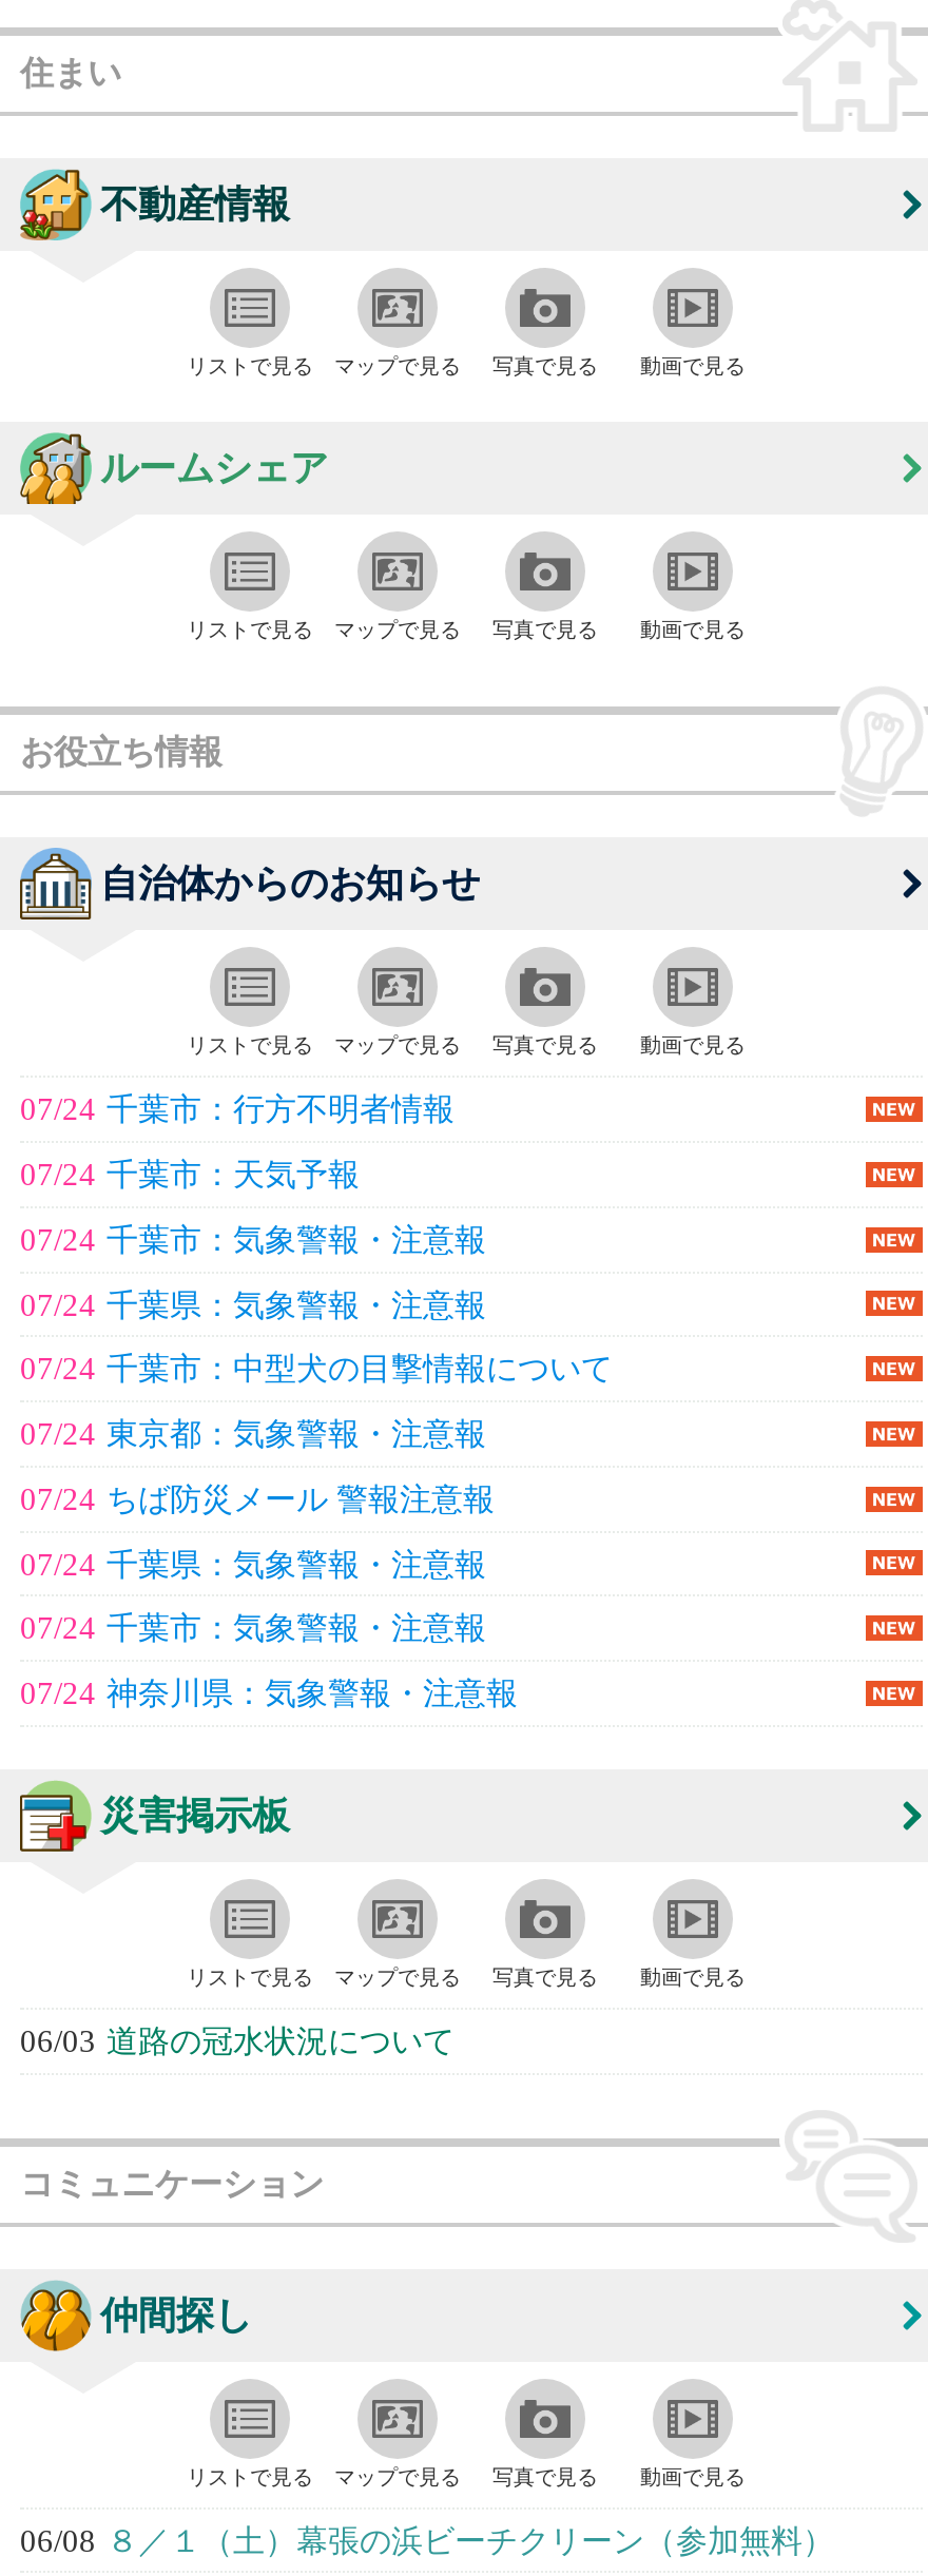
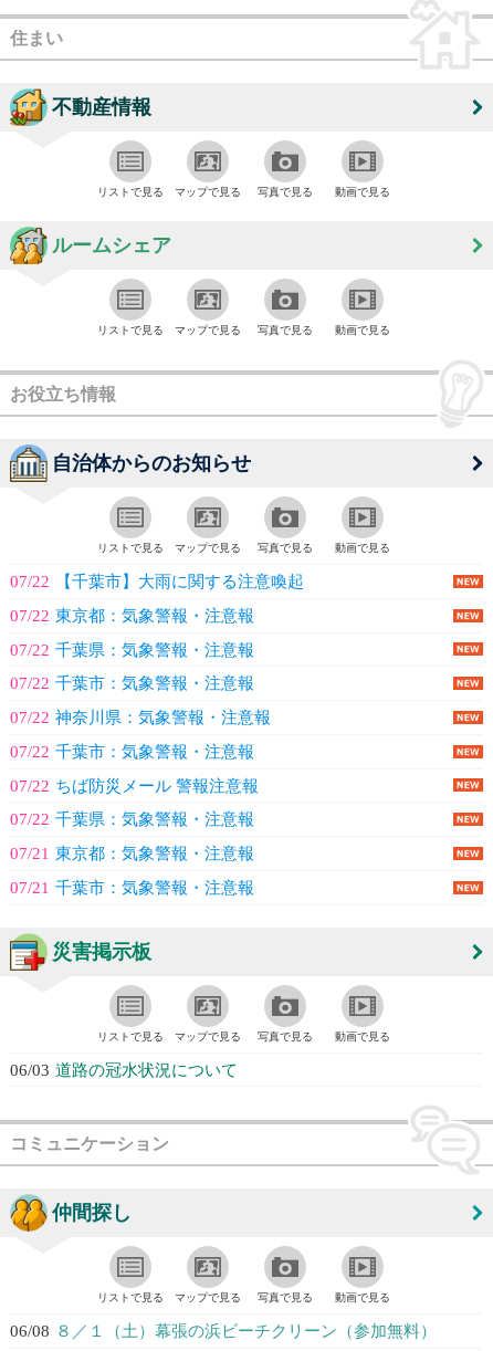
[20,1091,455,1126] 07/24 千葉市：行方不明者情報 -> [10,572,304,590] 07/22 【千葉市】大雨に関する注意喚起
[20,1155,360,1191] 07/24 千葉市：天気予報 -> [10,606,254,625] 07/22 東京都：気象警報・注意報
[20,1220,486,1256] 07/24 千葉市：気象警報・注意報 -> [10,640,254,658] 07/22 千葉県：気象警報・注意報
[20,1285,486,1321] 07/24 千葉県：気象警報・注意報 -> [10,674,254,693] 07/22 千葉市：気象警報・注意報
[20,1350,613,1386] 07/24 千葉市：中型犬の目撃情報について -> [10,708,271,726] 07/22 神奈川県：気象警報・注意報
[20,1415,486,1451] 07/24 東京都：気象警報・注意報 -> [10,742,254,761] 07/22 千葉市：気象警報・注意報
[20,1480,495,1515] 07/24 ちば防災メール 警報注意報 -> [10,776,259,794] 07/22 ちば防災メール 警報注意報
[20,1545,486,1580] 07/24 千葉県：気象警報・注意報 -> [10,810,254,829] 07/22 千葉県：気象警報・注意報
[20,1609,486,1645] 07/24 千葉市：気象警報・注意報 -> [10,844,254,862] 07/21 東京都：気象警報・注意報
[20,1674,518,1710] 07/24 神奈川県：気象警報・注意報 -> [10,878,254,897] 07/21 千葉市：気象警報・注意報

